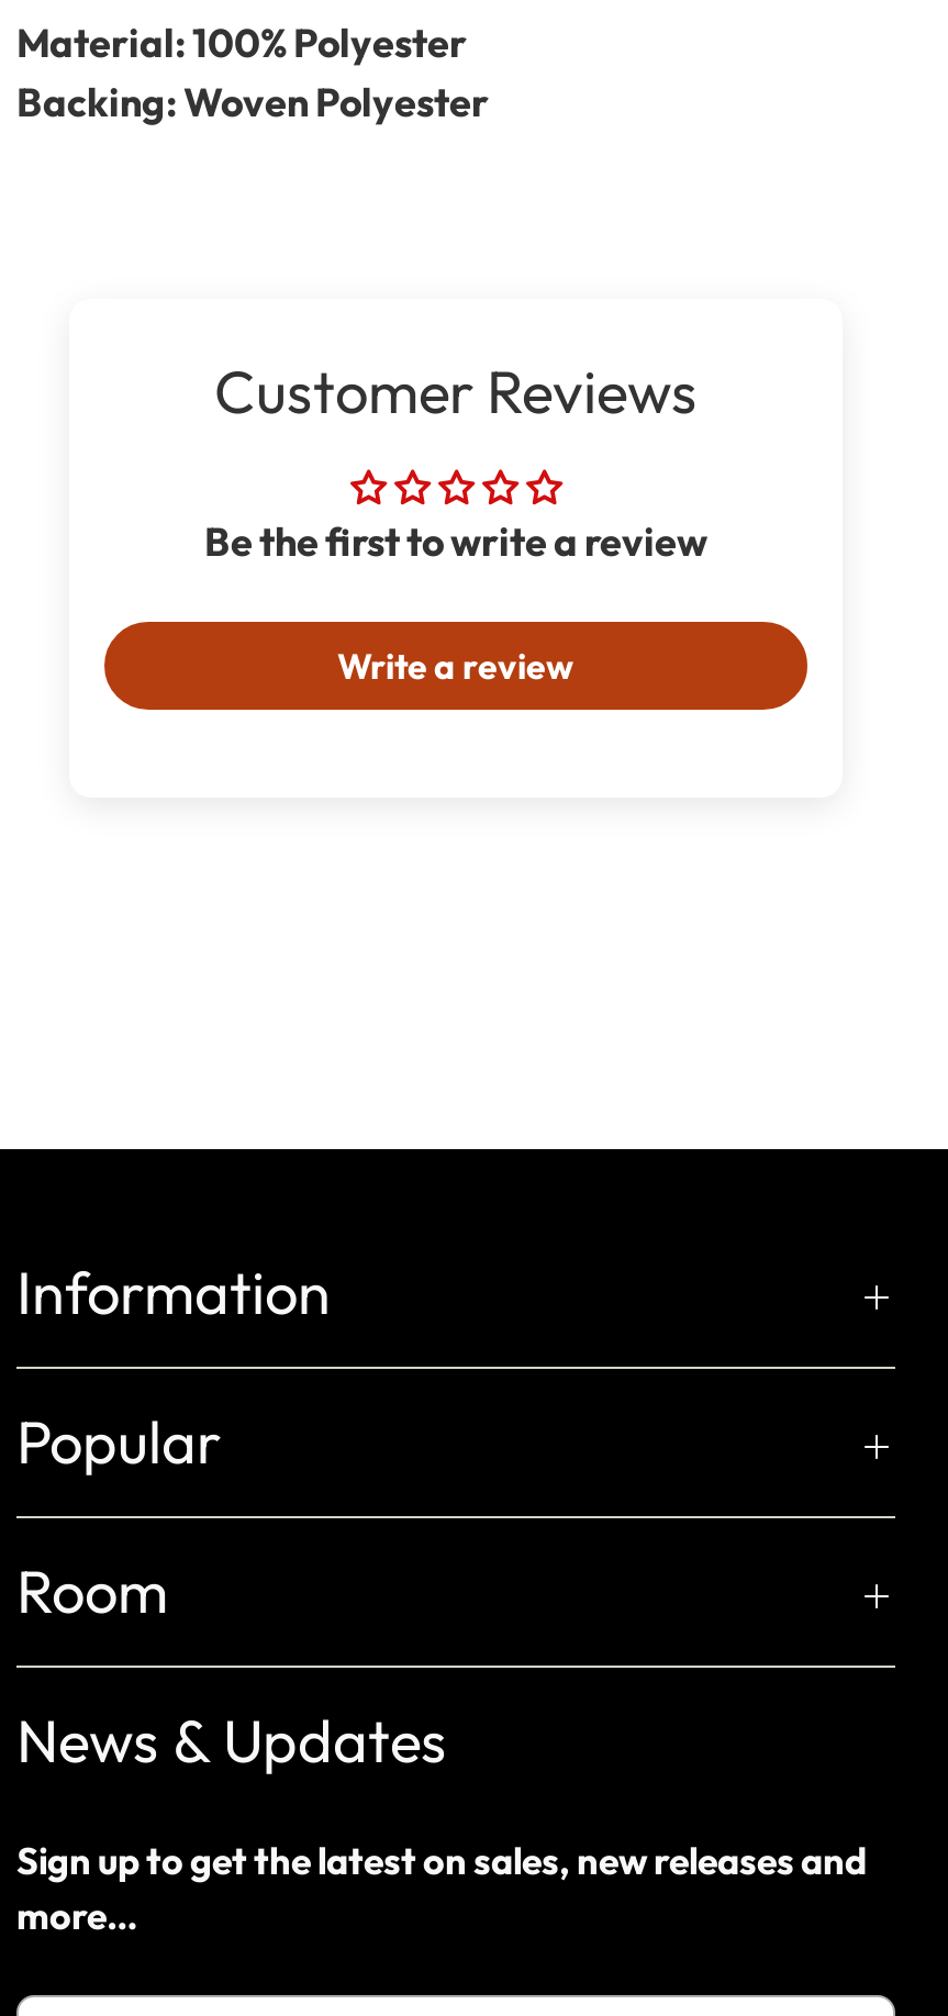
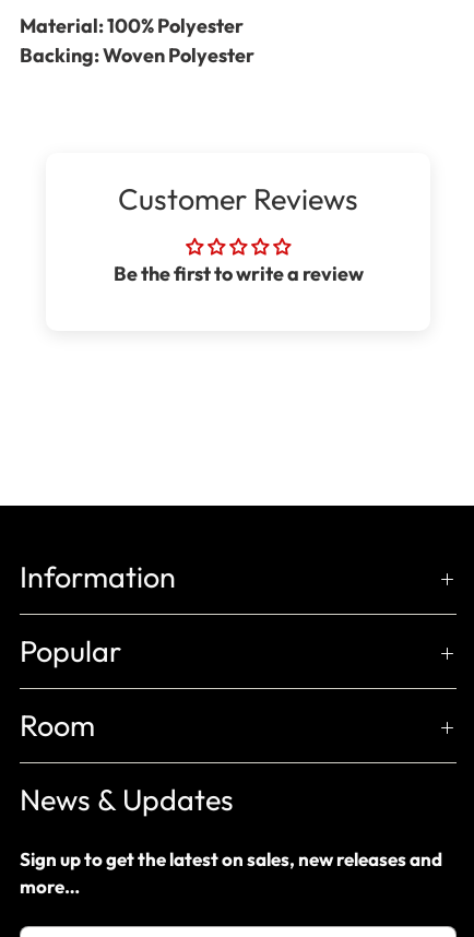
[337,645,575,689] Write a review -> none

